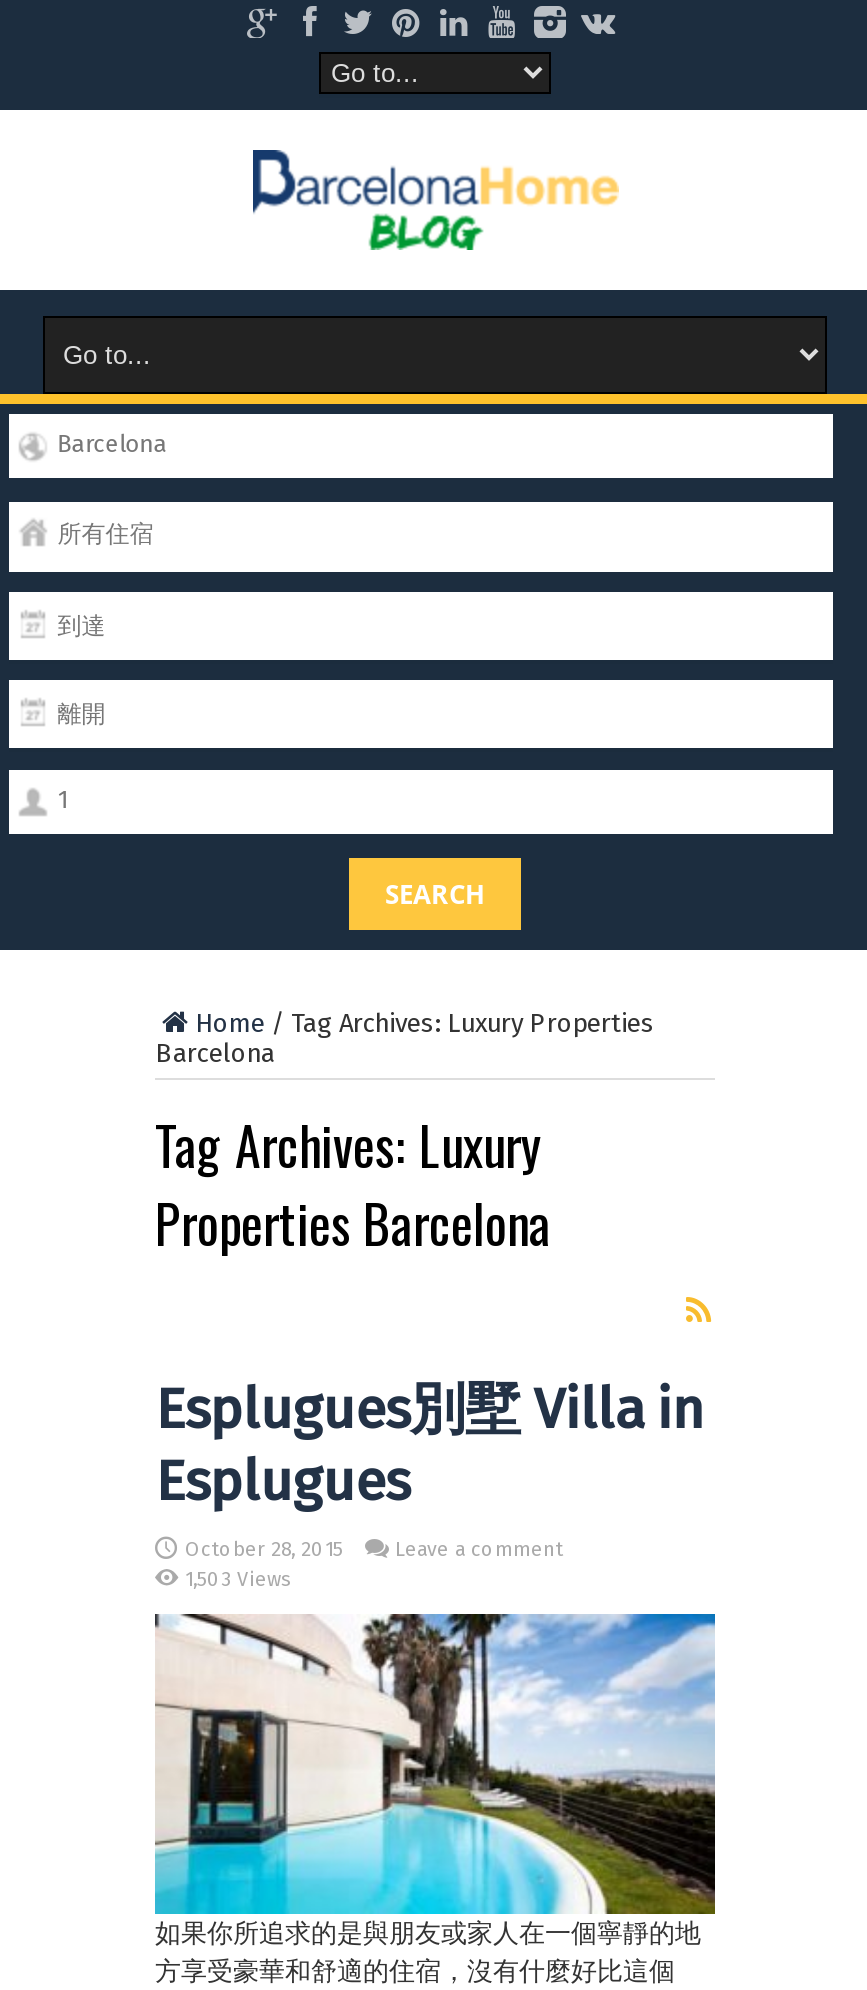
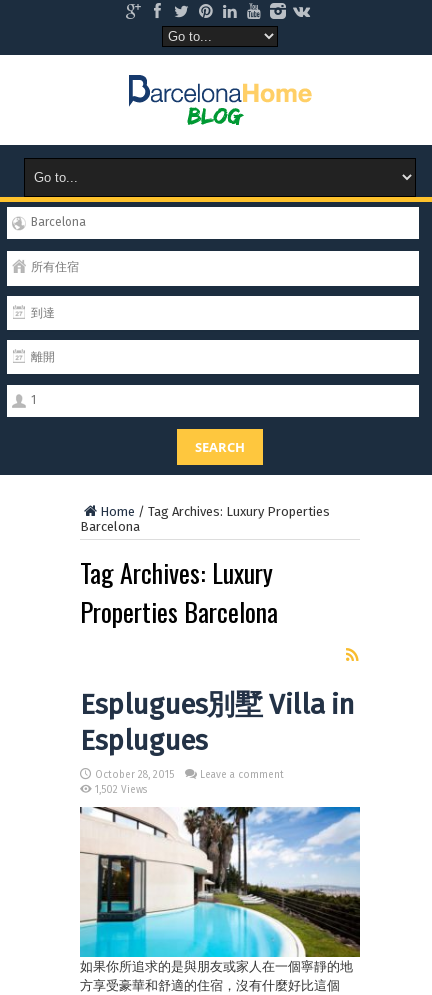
[185,1568,289,1592] 1,503 Views -> [95,784,147,796] 1,502 Views

